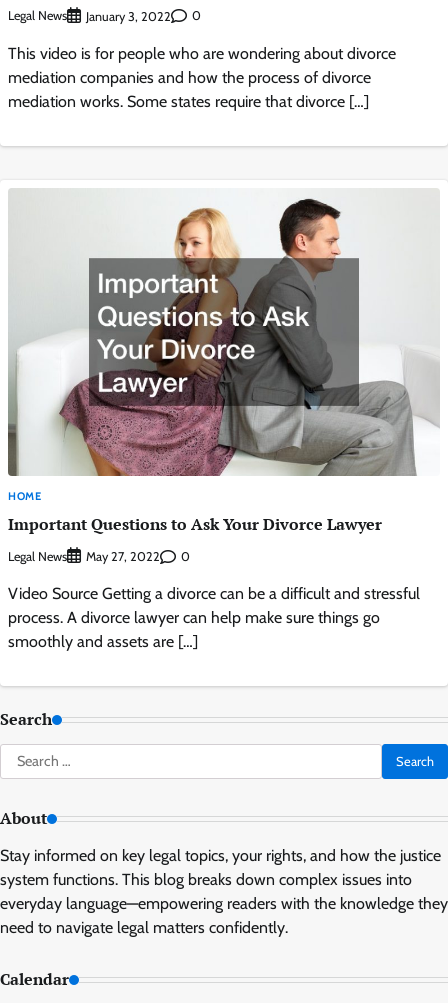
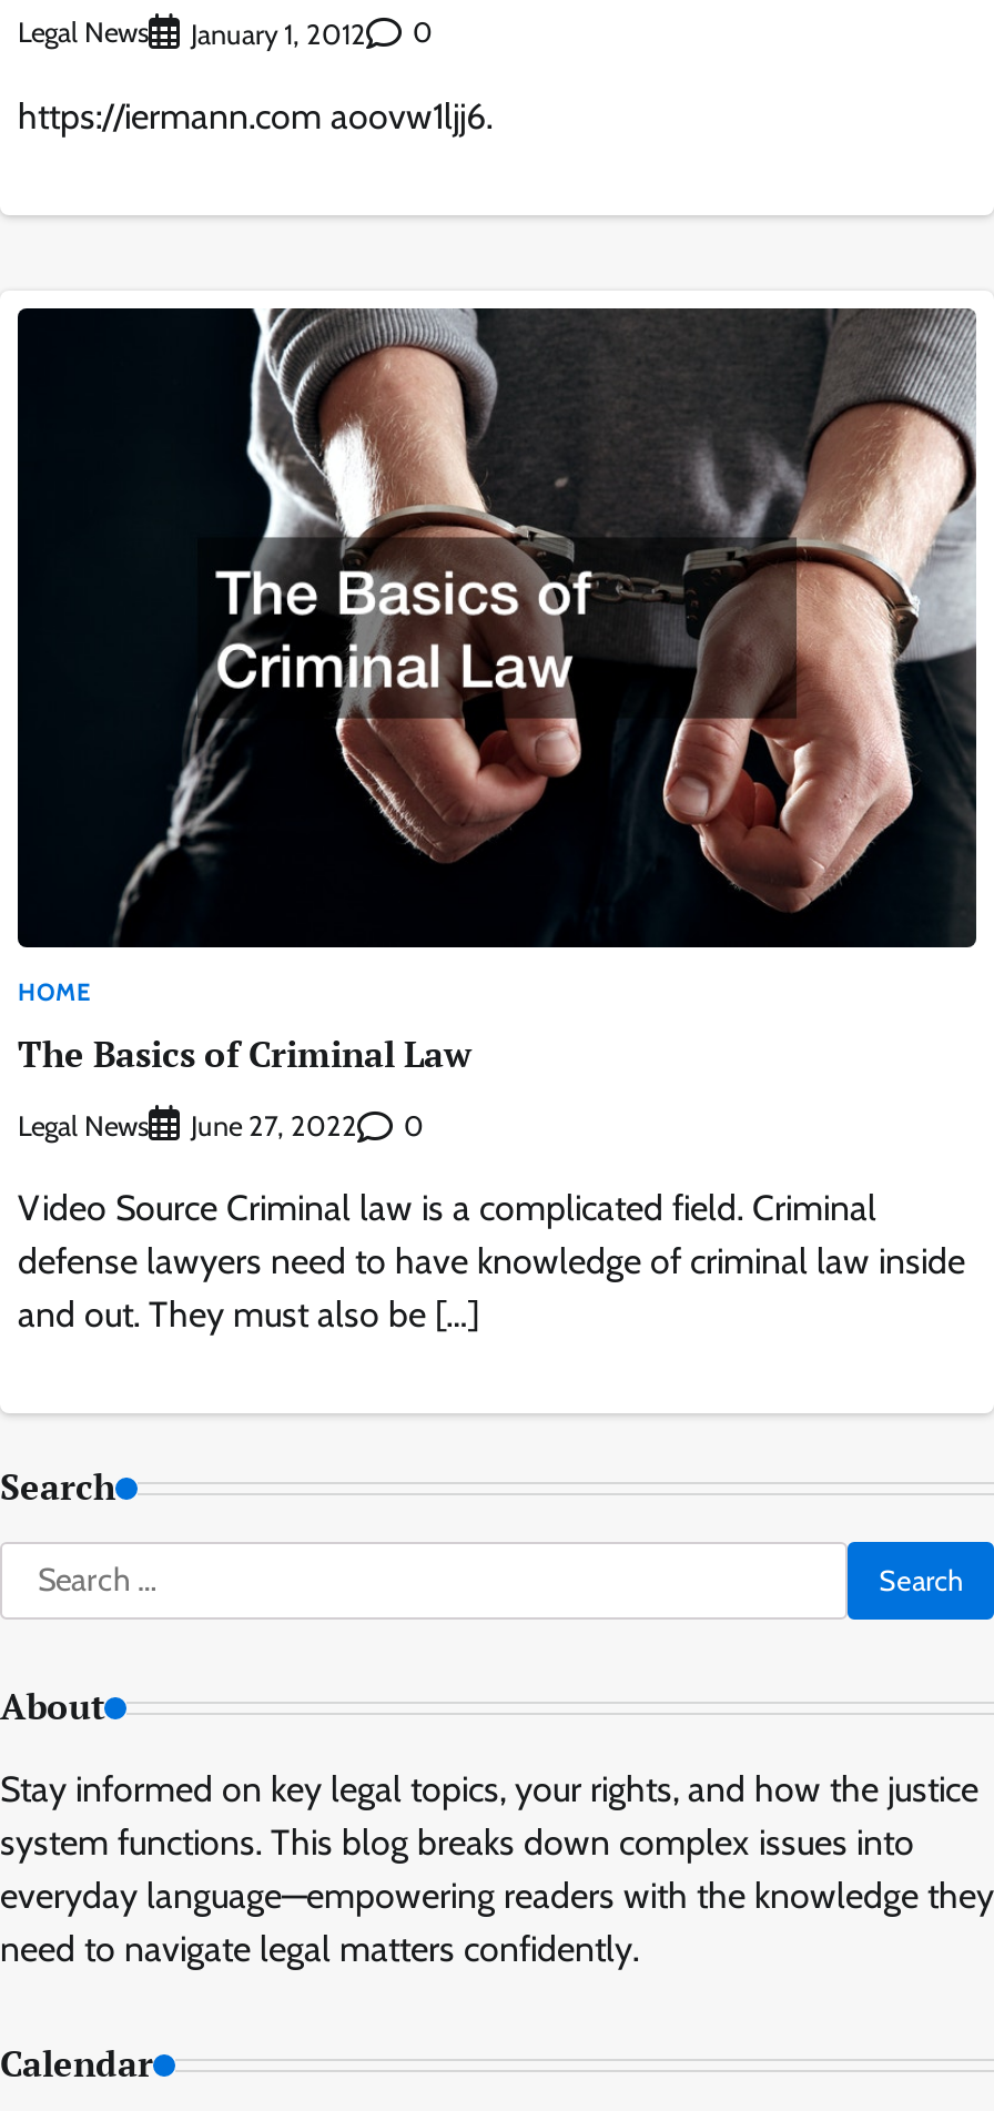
[86,9,171,24] January 3, 2022 -> [191,17,366,50] January 1, 2012
[8,44,396,111] This video is for people who are wondering about divorce | mediation companies and how the process of divorce | mediation works. Some states require that divorce […] -> [18,95,493,137] https://iermann.com aoovw1ljj6.
[7,188,440,535] [image] | Important Questions to Ask Your Divorce Lawyer -> [16,306,978,1078] [image] | The Basics of Criminal Law
[86,549,160,564] May 27, 2022 -> [191,1110,357,1143] June 27, 2022
[8,584,420,651] Video Source Getting a divorce can be a difficult and stressful | process. A divorce lawyer can help make sure things go | smoothly and assets are […] -> [18,1187,965,1336] Video Source Criminal law is a complicated field. Criminal | defense lawyers need to have knowledge of criminal law inside | and out. They must also be […]

